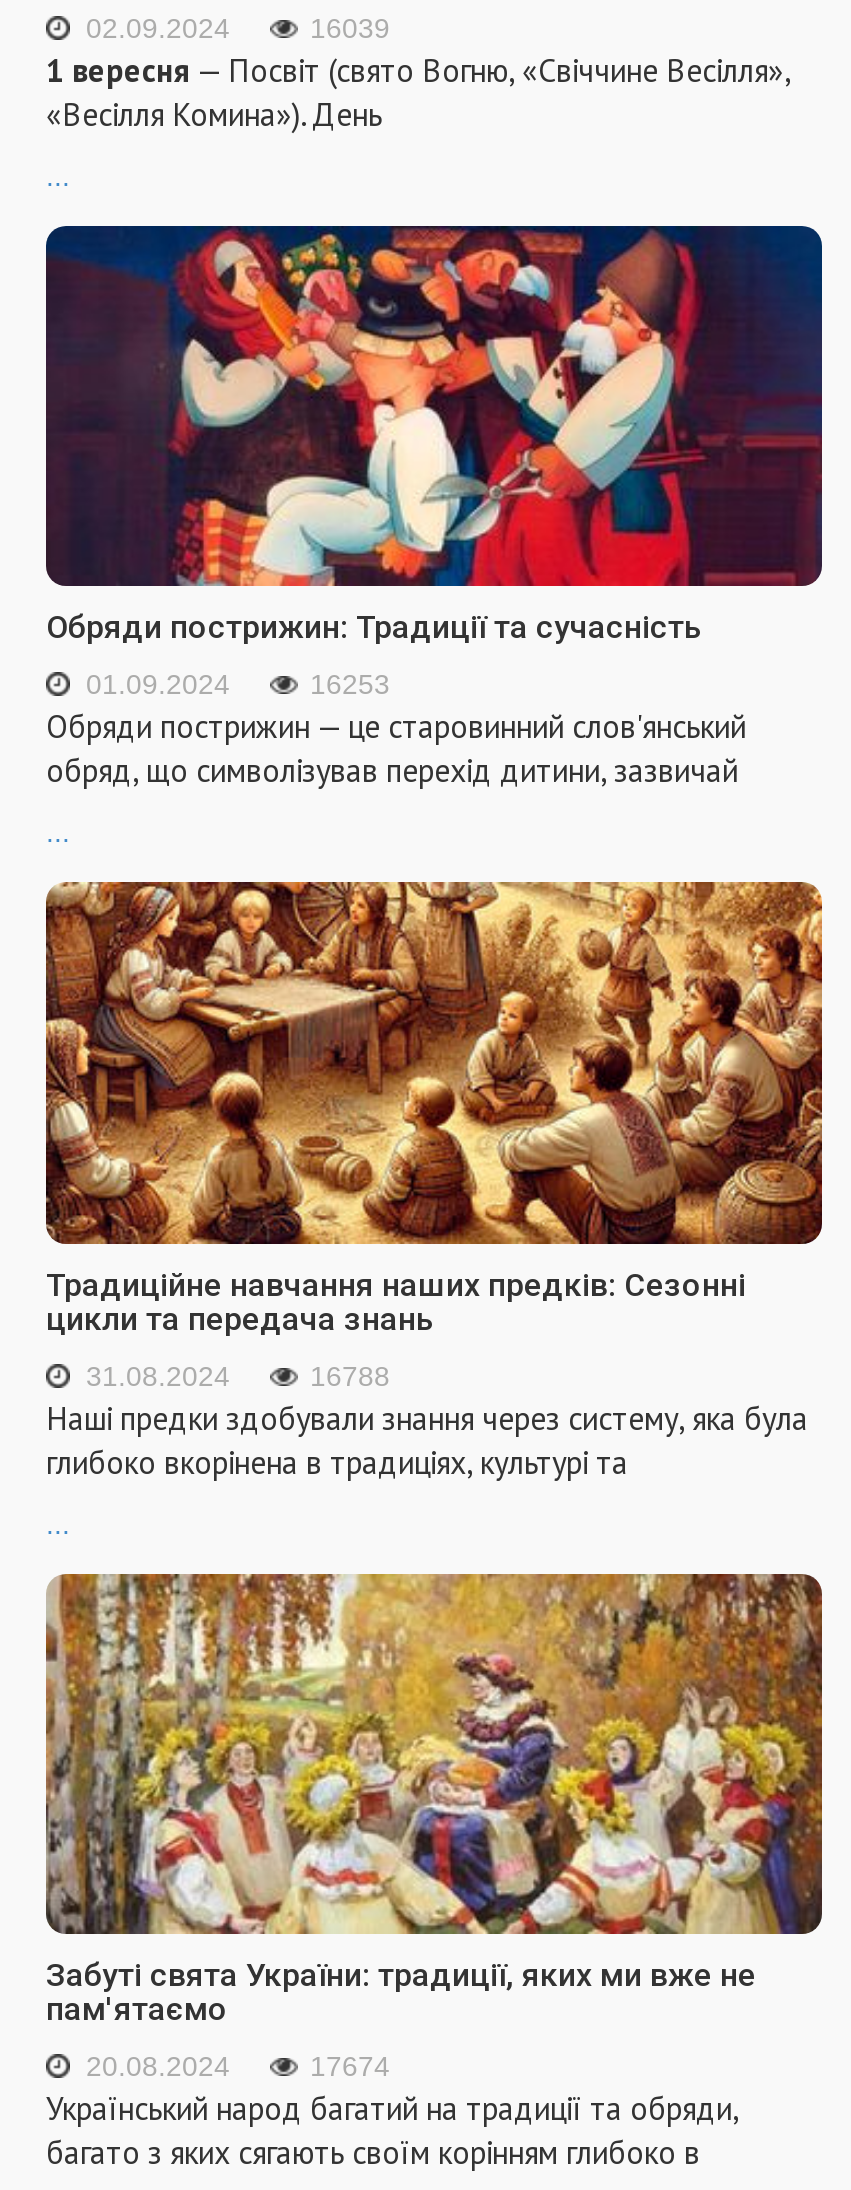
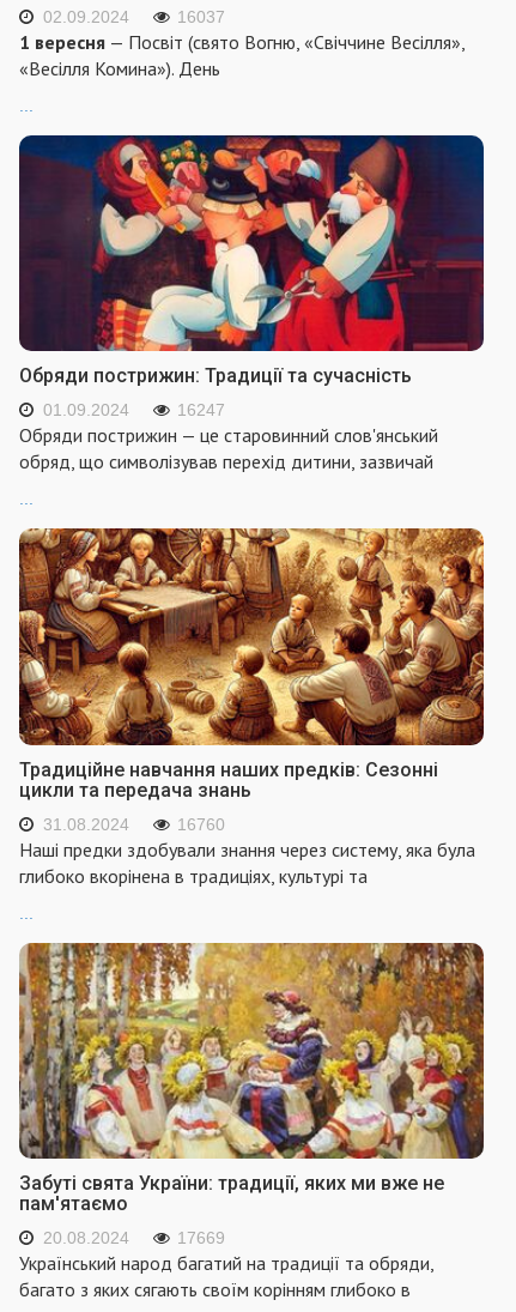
[310,12,390,44] 16039 -> [177,7,225,26] 16037
[310,669,390,701] 16253 -> [177,401,225,420] 16247
[310,1359,390,1391] 16788 -> [177,814,225,833] 16760
[310,2050,390,2082] 17674 -> [177,1228,225,1247] 17669

